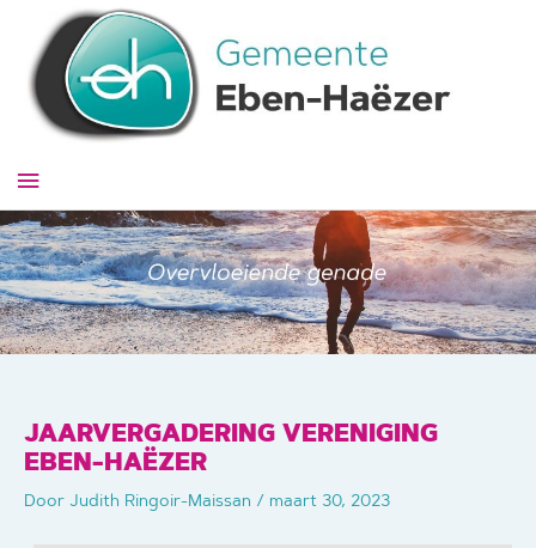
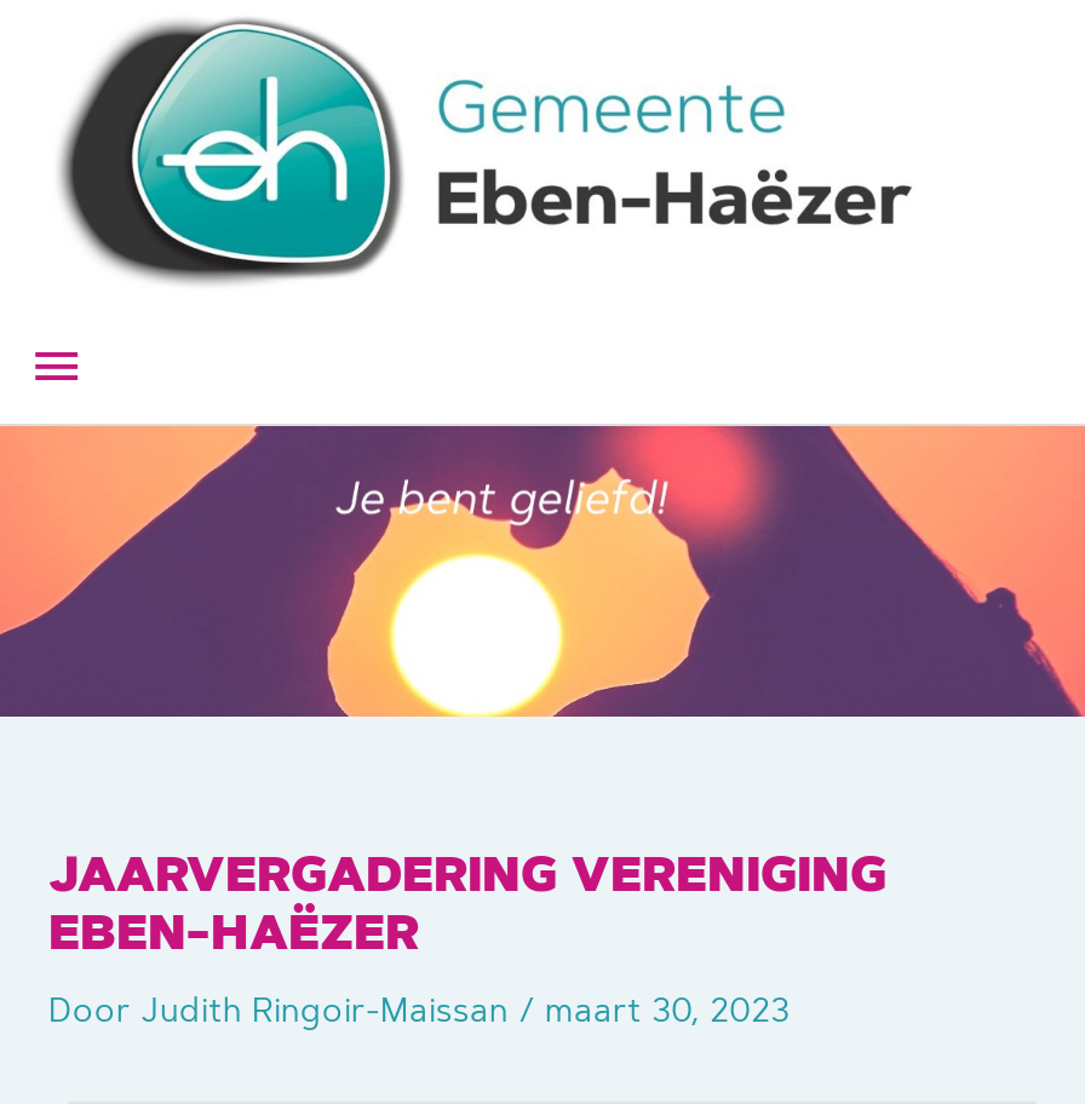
[4,209,532,354] [image] -> [7,424,1078,719] [image]

